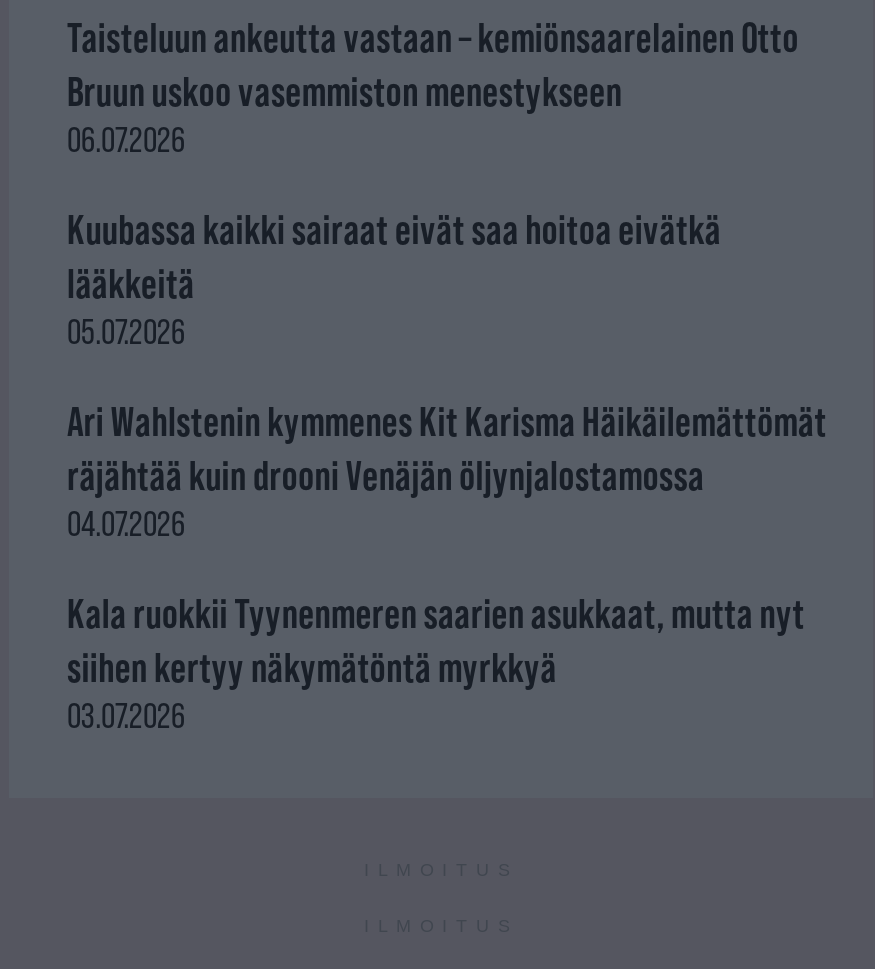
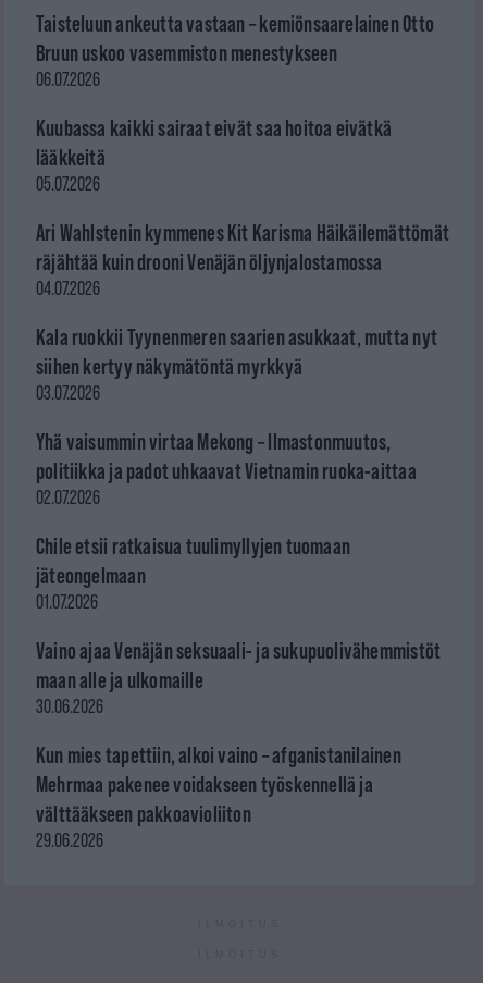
none -> [36,429,441,851] Yhä vaisummin virtaa Mekong – Ilmastonmuutos, | politiikka ja padot uhkaavat Vietnamin ruoka-aittaa | 02.07.2026 | Chile etsii ratkaisua tuulimyllyjen tuomaan | jäteongelmaan | 01.07.2026 | Vaino ajaa Venäjän seksuaali- ja sukupuolivähemmistöt | maan alle ja ulkomaille | 30.06.2026 | Kun mies tapettiin, alkoi vaino – afganistanilainen | Mehrmaa pakenee voidakseen työskennellä ja | välttääkseen pakkoavioliiton | 29.06.2026

